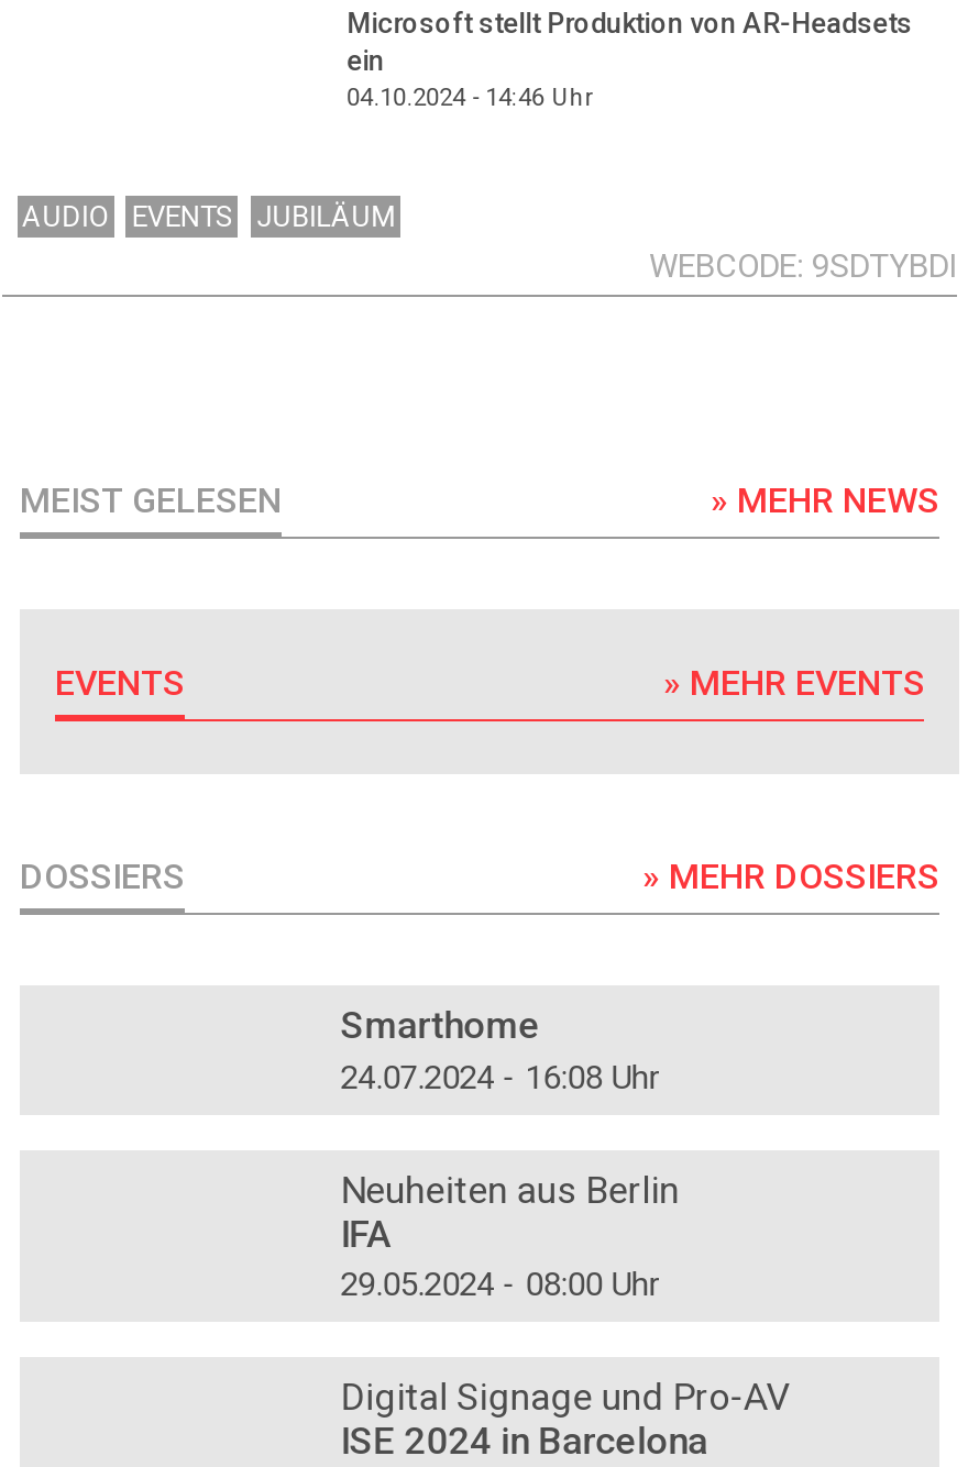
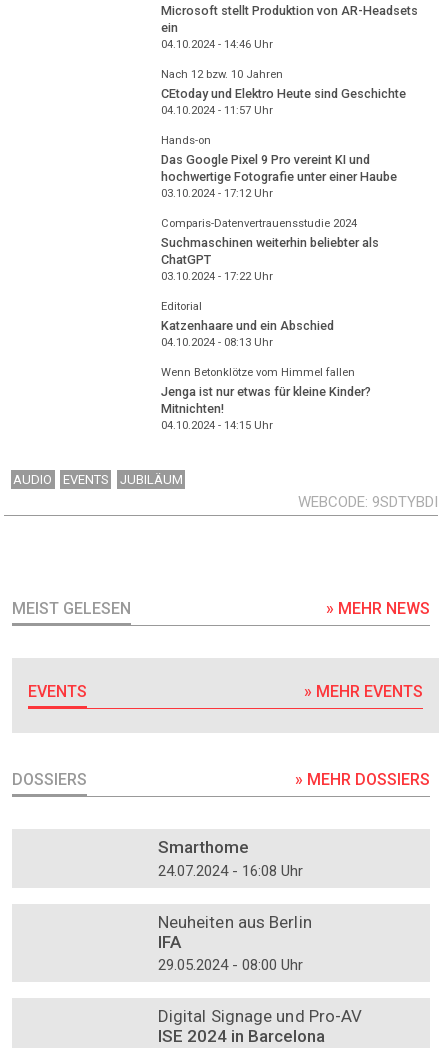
none -> [161,68,406,432] Nach 12 bzw. 10 Jahren | CEtoday und Elektro Heute sind Geschichte | 04.10.2024 - 11:57 Uhr | Hands-on | Das Google Pixel 9 Pro vereint KI und | hochwertige Fotografie unter einer Haube | 03.10.2024 - 17:12 Uhr | Comparis-Datenvertrauensstudie 2024 | Suchmaschinen weiterhin beliebter als | ChatGPT | 03.10.2024 - 17:22 Uhr | Editorial | Katzenhaare und ein Abschied | 04.10.2024 - 08:13 Uhr | Wenn Betonklötze vom Himmel fallen | Jenga ist nur etwas für kleine Kinder? | Mitnichten! | 04.10.2024 - 14:15 Uhr

